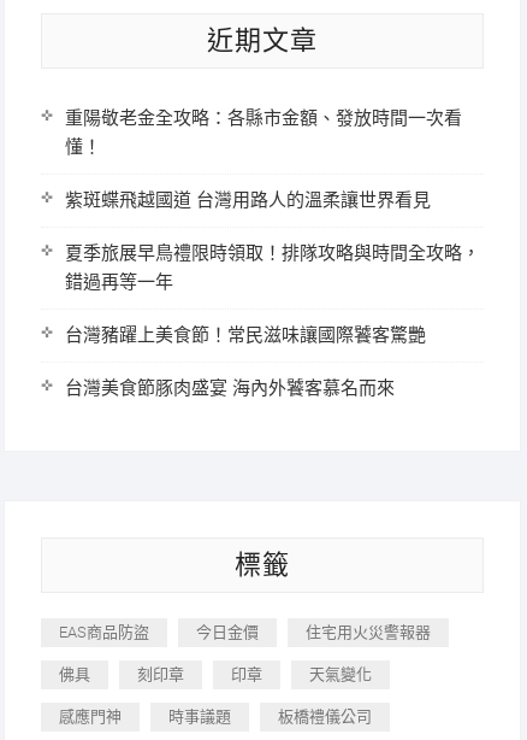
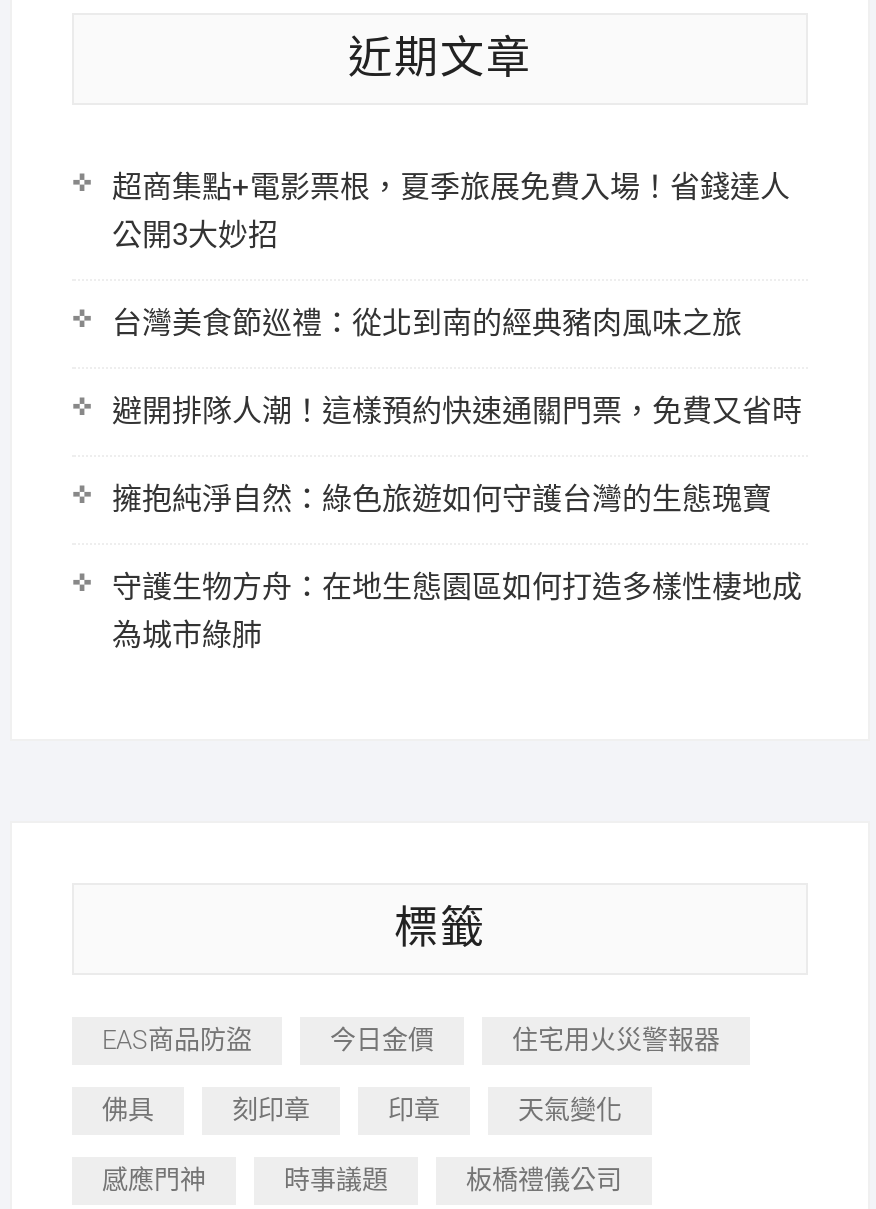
[65,107,462,158] 重陽敬老金全攻略：各縣市金額、發放時間一次看 | 懂！ -> [112,169,790,253] 超商集點+電影票根，夏季旅展免費入場！省錢達人 | 公開3大妙招
[65,189,431,211] 紫斑蝶飛越國道 台灣用路人的溫柔讓世界看見 -> [112,305,742,341] 台灣美食節巡禮：從北到南的經典豬肉風味之旅
[65,242,480,293] 夏季旅展早鳥禮限時領取！排隊攻略與時間全攻略， | 錯過再等一年 -> [112,393,802,429] 避開排隊人潮！這樣預約快速通關門票，免費又省時
[65,324,426,346] 台灣豬躍上美食節！常民滋味讓國際饕客驚艷 -> [112,481,772,517] 擁抱純淨自然：綠色旅遊如何守護台灣的生態瑰寶
[65,377,395,399] 台灣美食節豚肉盛宴 海內外饕客慕名而來 -> [112,569,802,653] 守護生物方舟：在地生態園區如何打造多樣性棲地成 | 為城市綠肺

